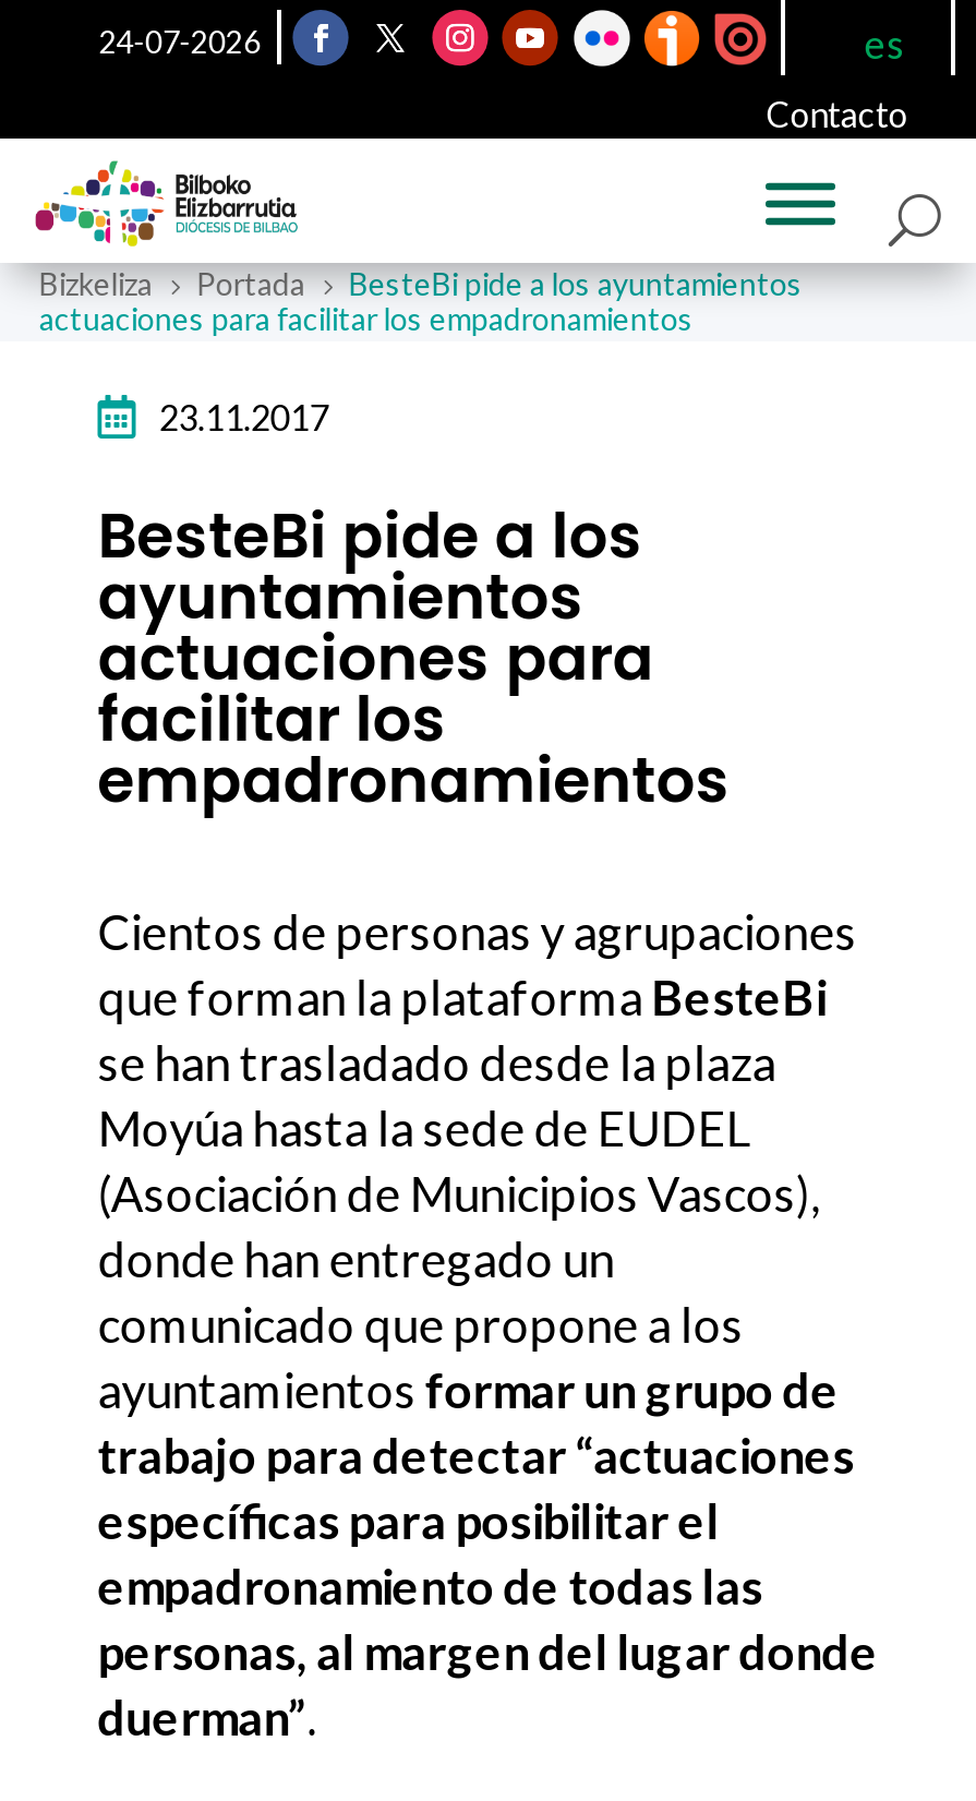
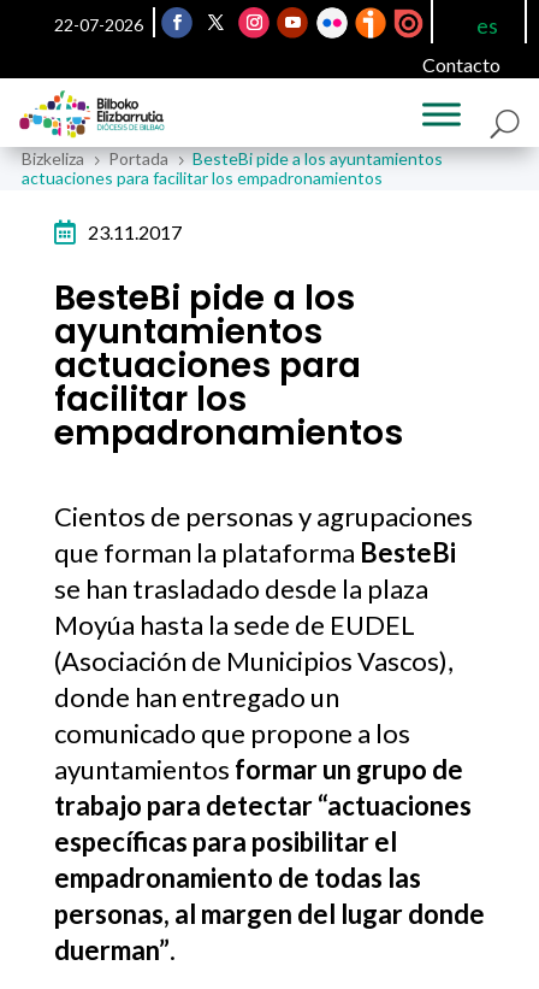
[99,23,260,60] 24-07-2026 -> [55,14,144,35] 22-07-2026

